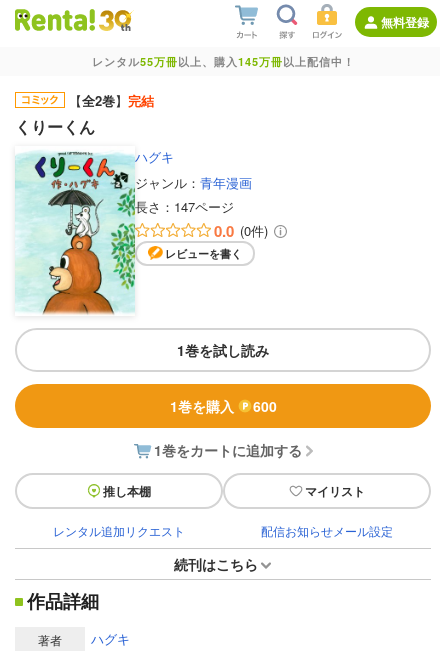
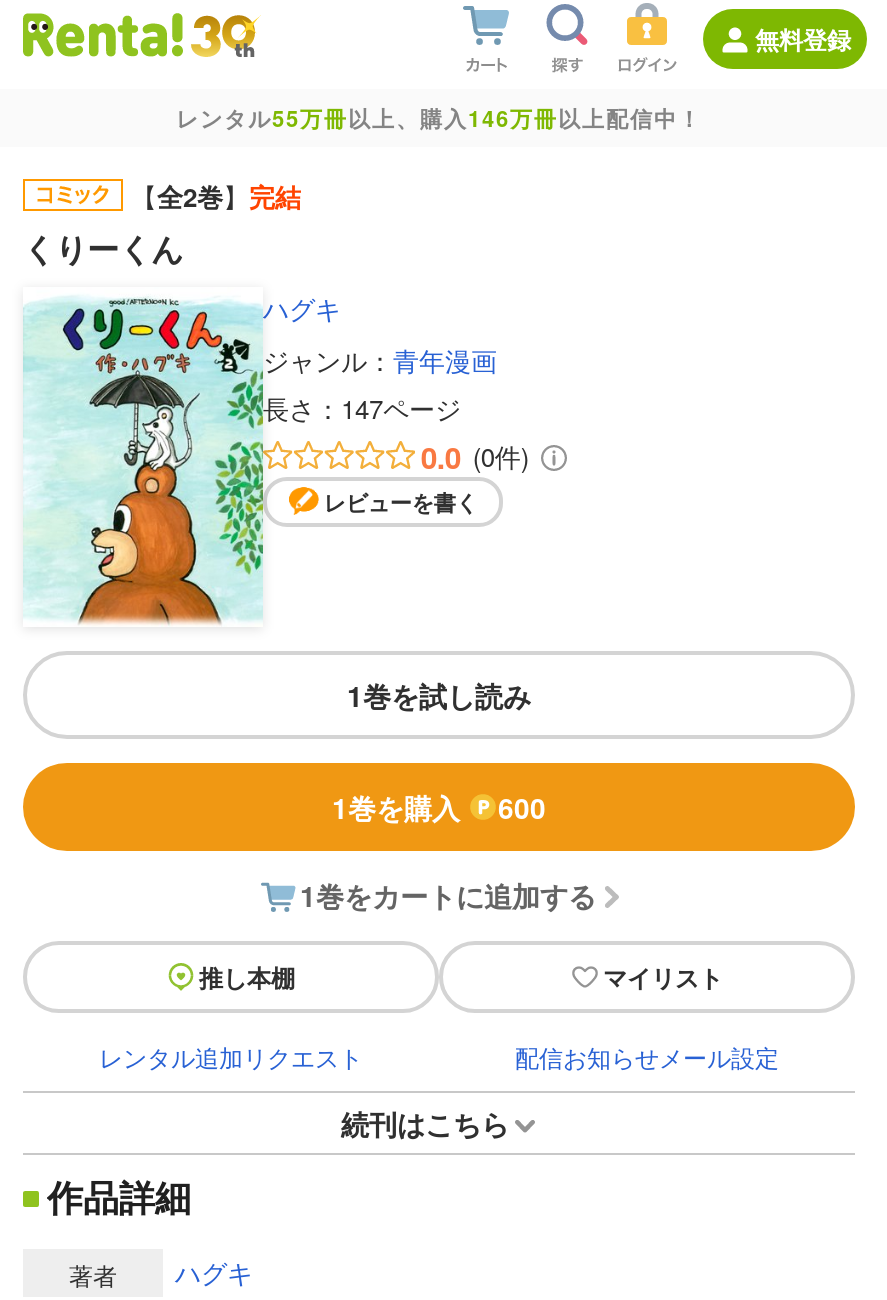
[91,54,354,69] レンタル55万冊以上、購入145万冊以上配信中！ -> [176,103,702,133] レンタル55万冊以上、購入146万冊以上配信中！

